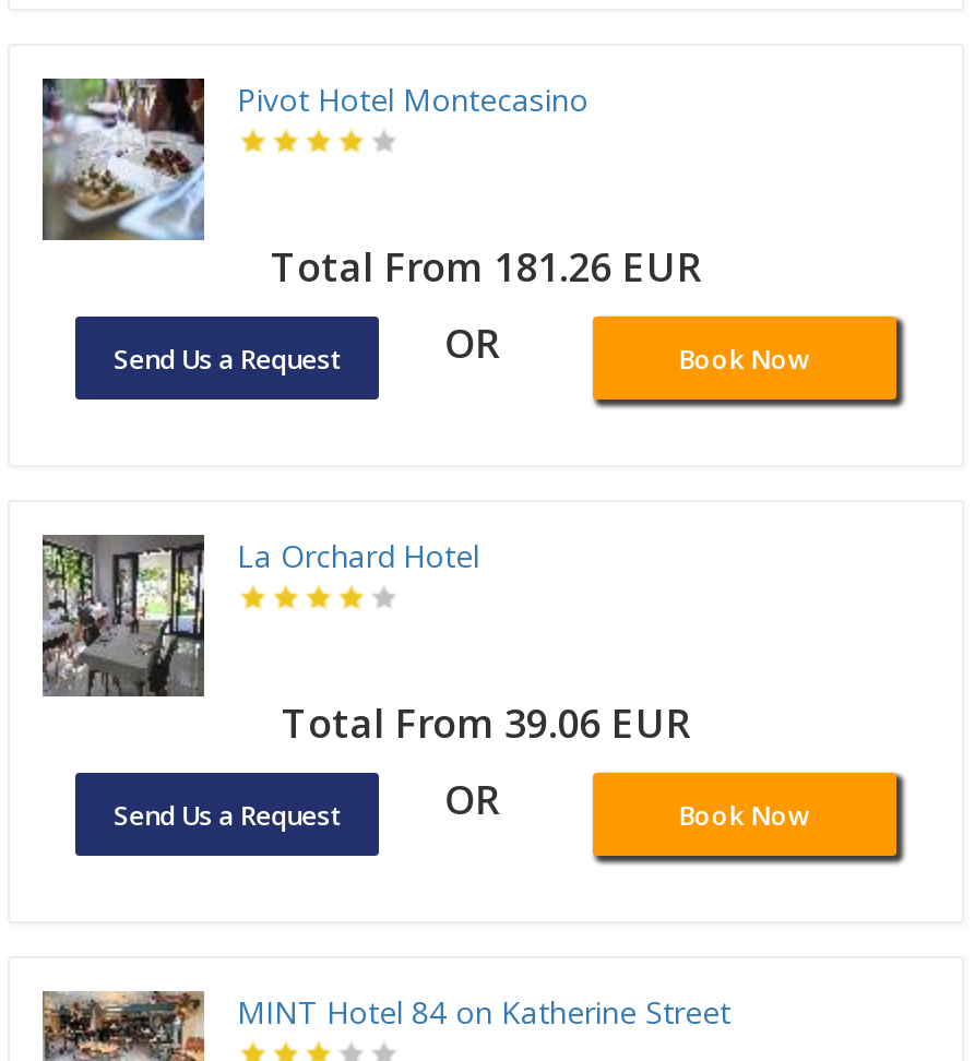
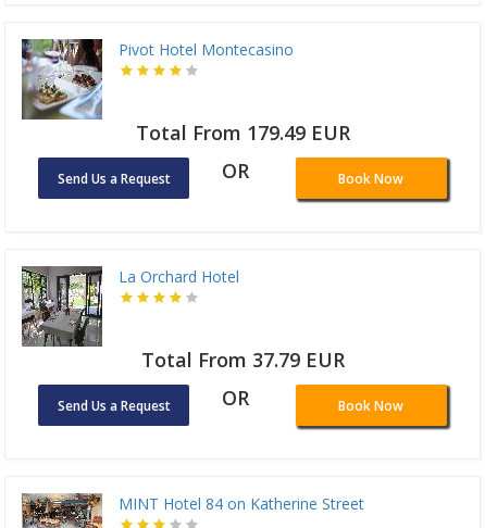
[271,239,701,291] Total From 181.26 EUR -> [135,119,350,145] Total From 179.49 EUR
[282,695,690,748] Total From 39.06 EUR -> [141,346,344,372] Total From 37.79 EUR

